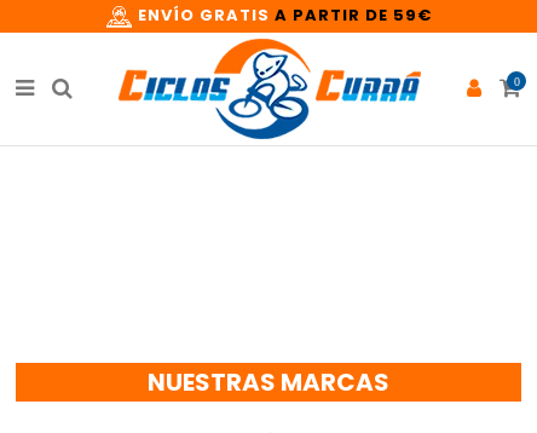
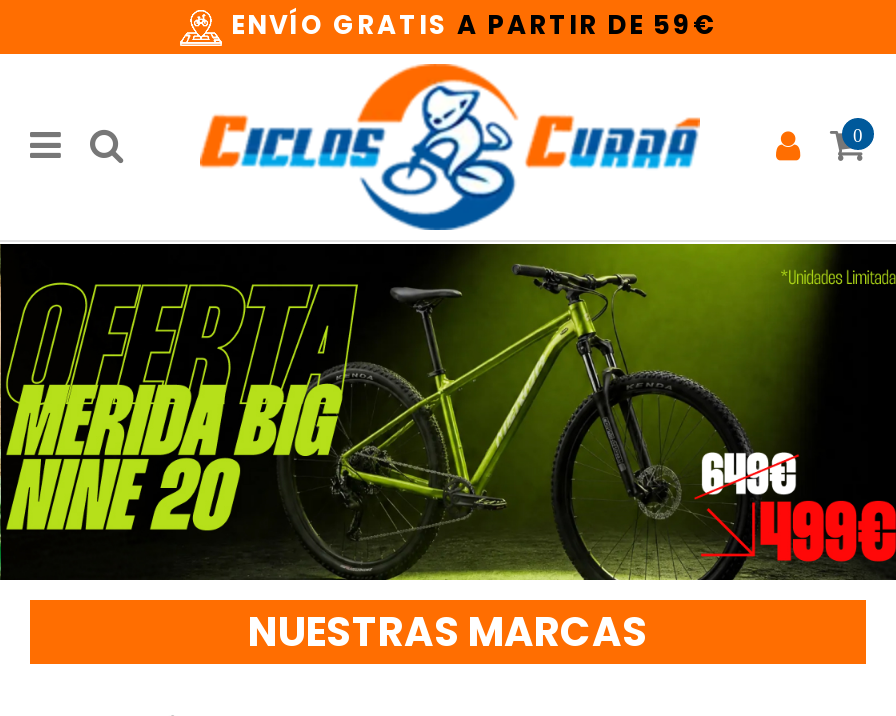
none -> [6,242,890,582] [image]

